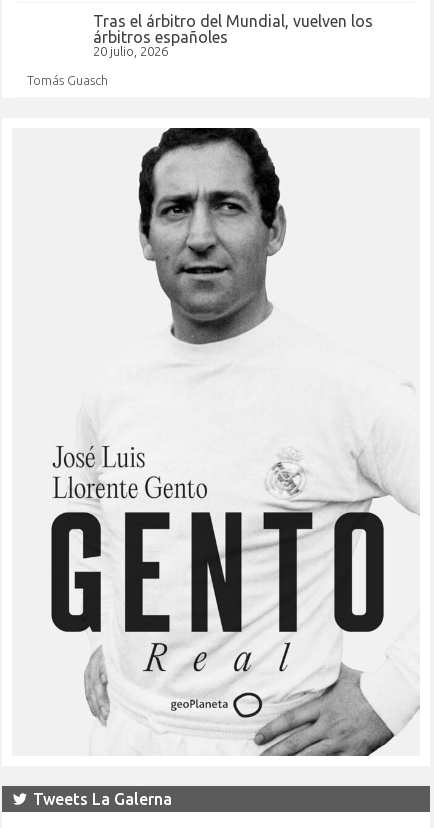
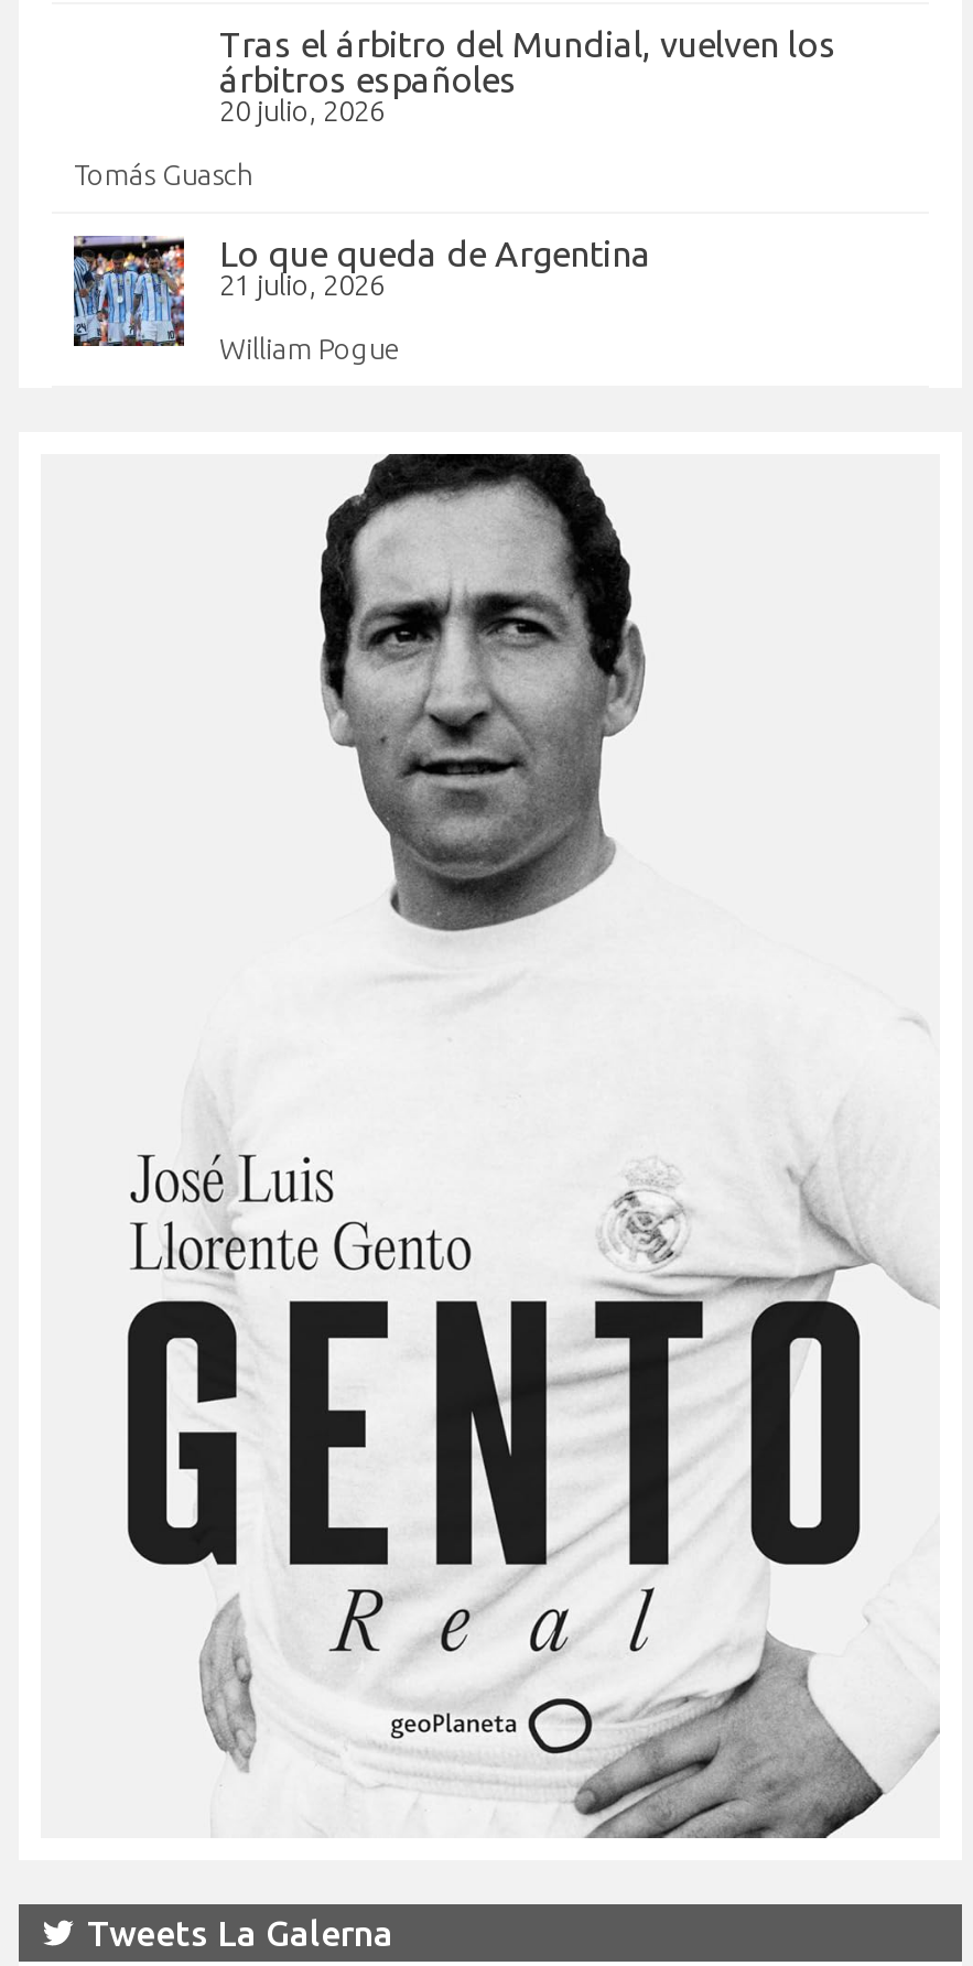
none -> [72,233,651,363] [image] | Lo que queda de Argentina | 21 julio, 2026 | William Pogue

